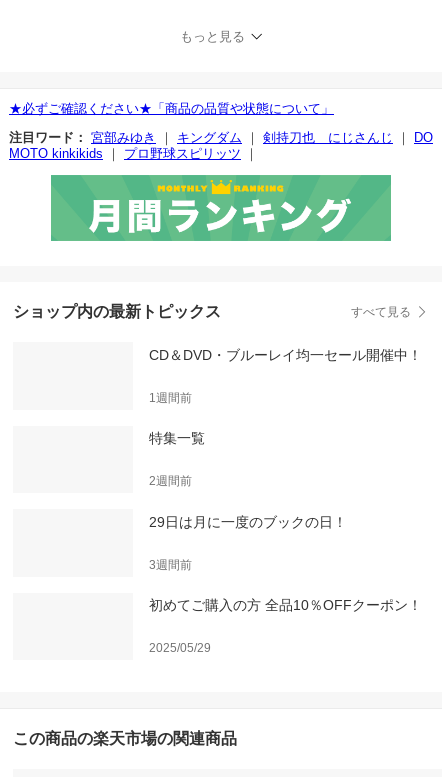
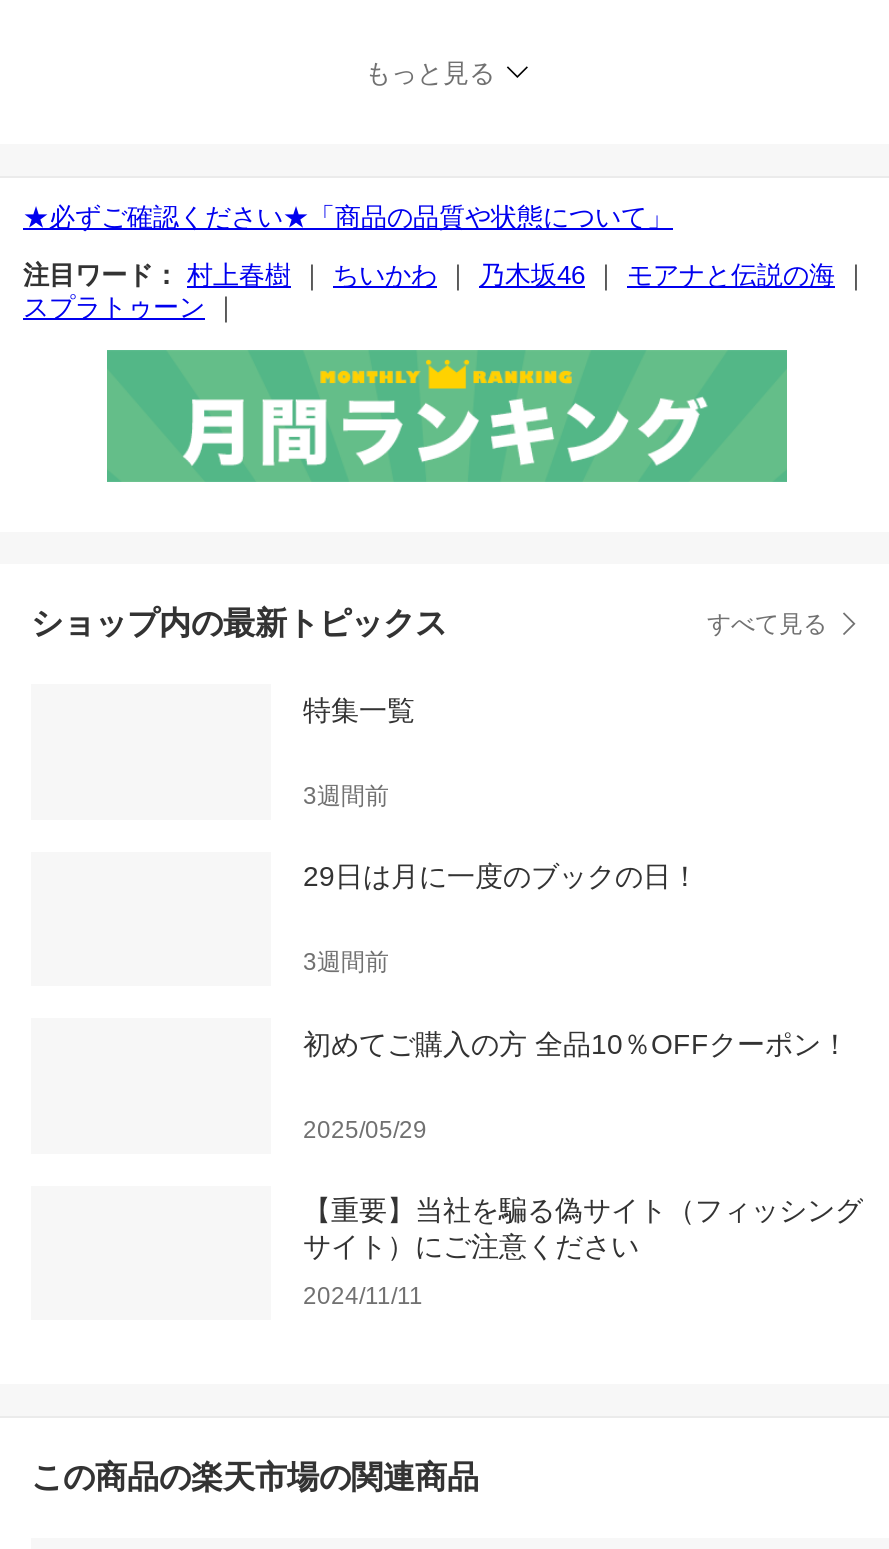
[9,130,433,161] 注目ワード： 宮部みゆき｜キングダム｜剣持刀也 にじさんじ｜DO | MOTO kinkikids｜プロ野球スピリッツ｜ -> [23,260,869,322] 注目ワード： 村上春樹｜ちいかわ｜乃木坂46｜モアナと伝説の海｜ | スプラトゥーン｜
[149,347,422,405] CD＆DVD・ブルーレイ均一セール開催中！ | 1週間前 -> none
moved [149,430,205,446] -> [303,694,415,726]: 特集一覧
[149,474,192,488] 2週間前 -> [303,782,389,810] 3週間前
moved [149,514,422,655] -> [303,861,849,1144]: 29日は月に一度のブックの日！ | 3週間前 | 初めてご購入の方 全品10％OFFクーポン！ | 2025/05/29
none -> [303,1195,863,1311] 【重要】当社を騙る偽サイト（フィッシング | サイト）にご注意ください | 2024/11/11

